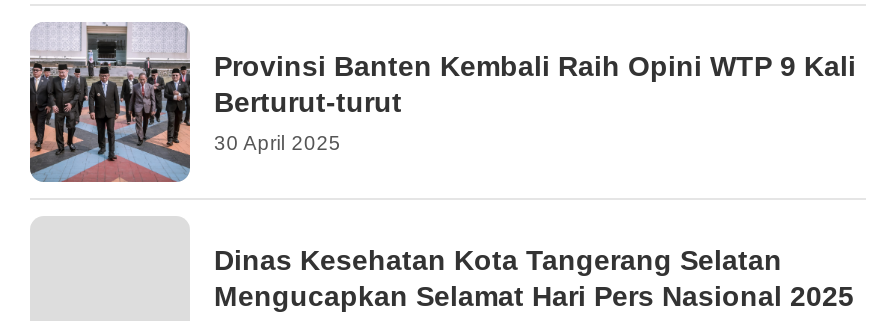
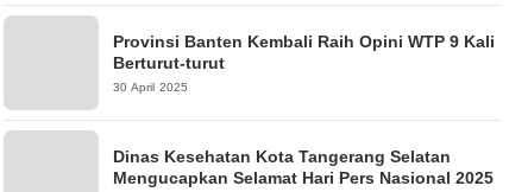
[28,23,192,183] [image] -> none

